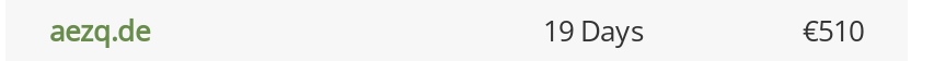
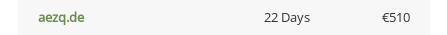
[543,11,644,50] 19 Days -> [263,8,309,26] 22 Days

